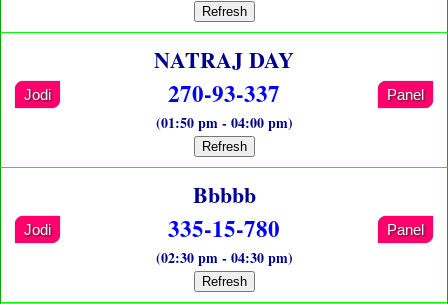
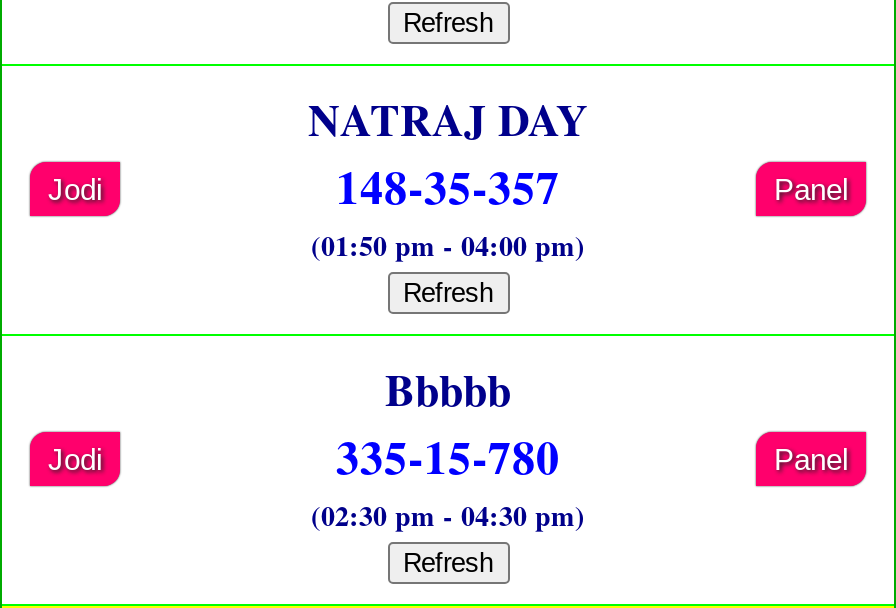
[168,76,280,110] 270-93-337 -> [336,152,560,220] 148-35-357

